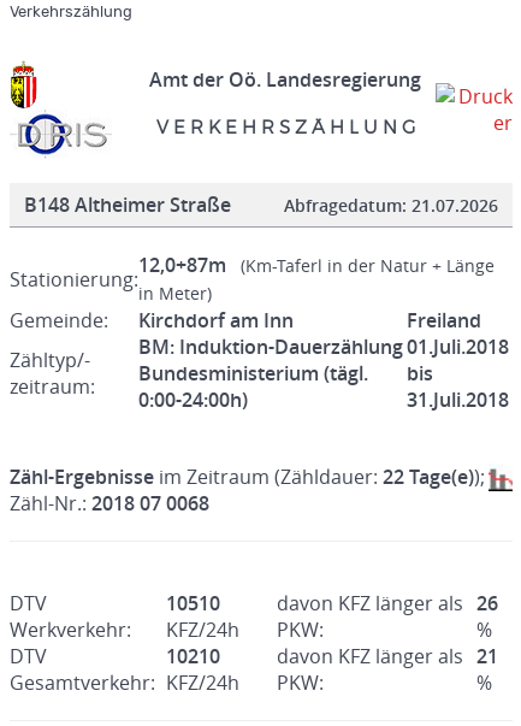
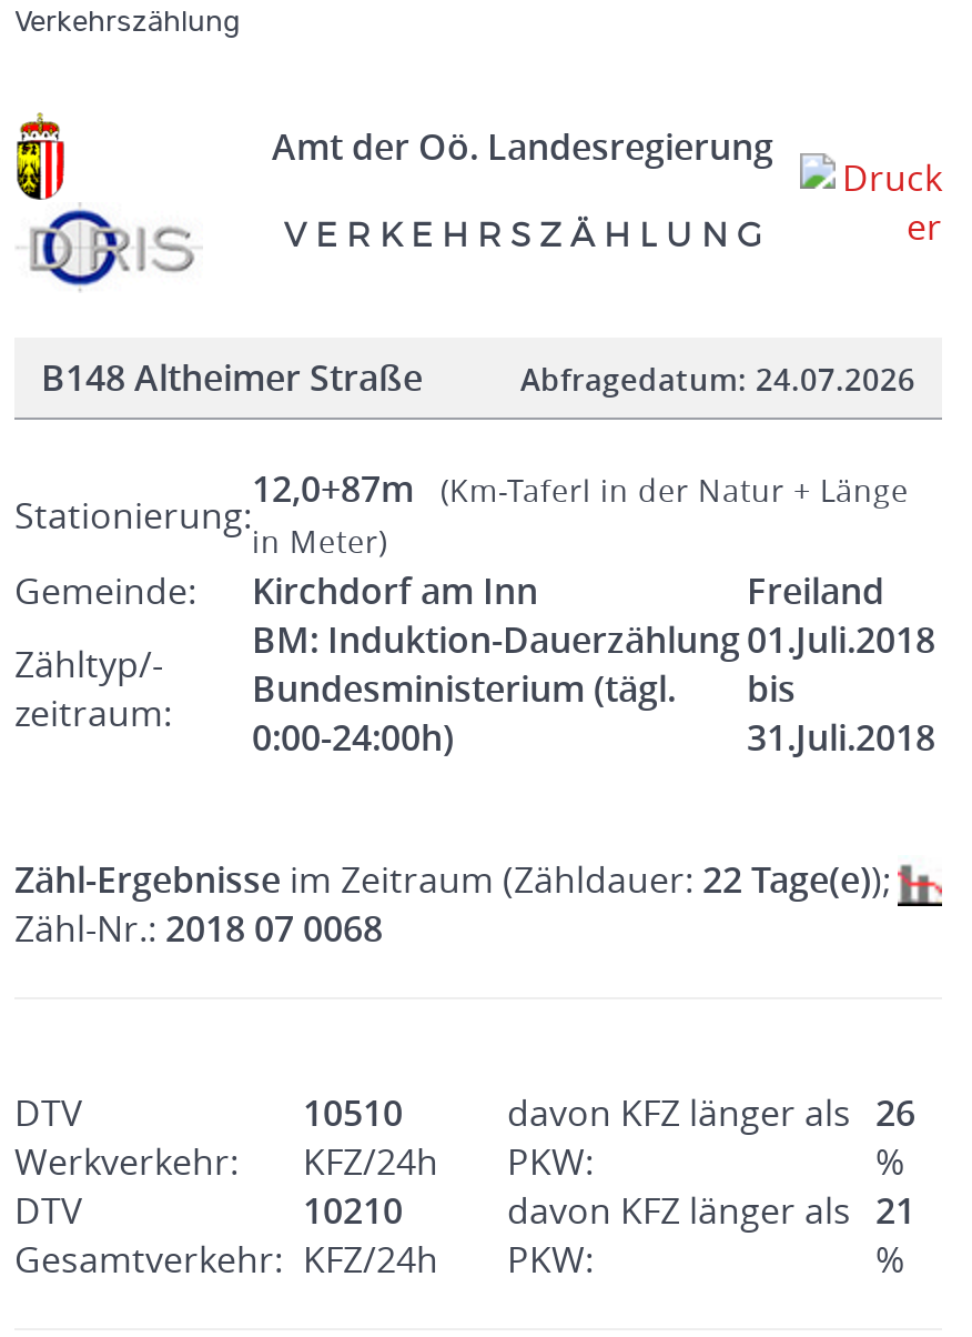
[284,195,503,217] Abfragedatum: 21.07.2026 -> [520,360,924,400] Abfragedatum: 24.07.2026

